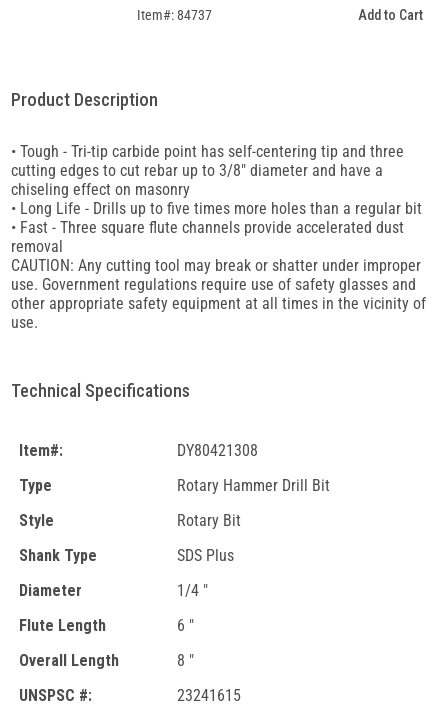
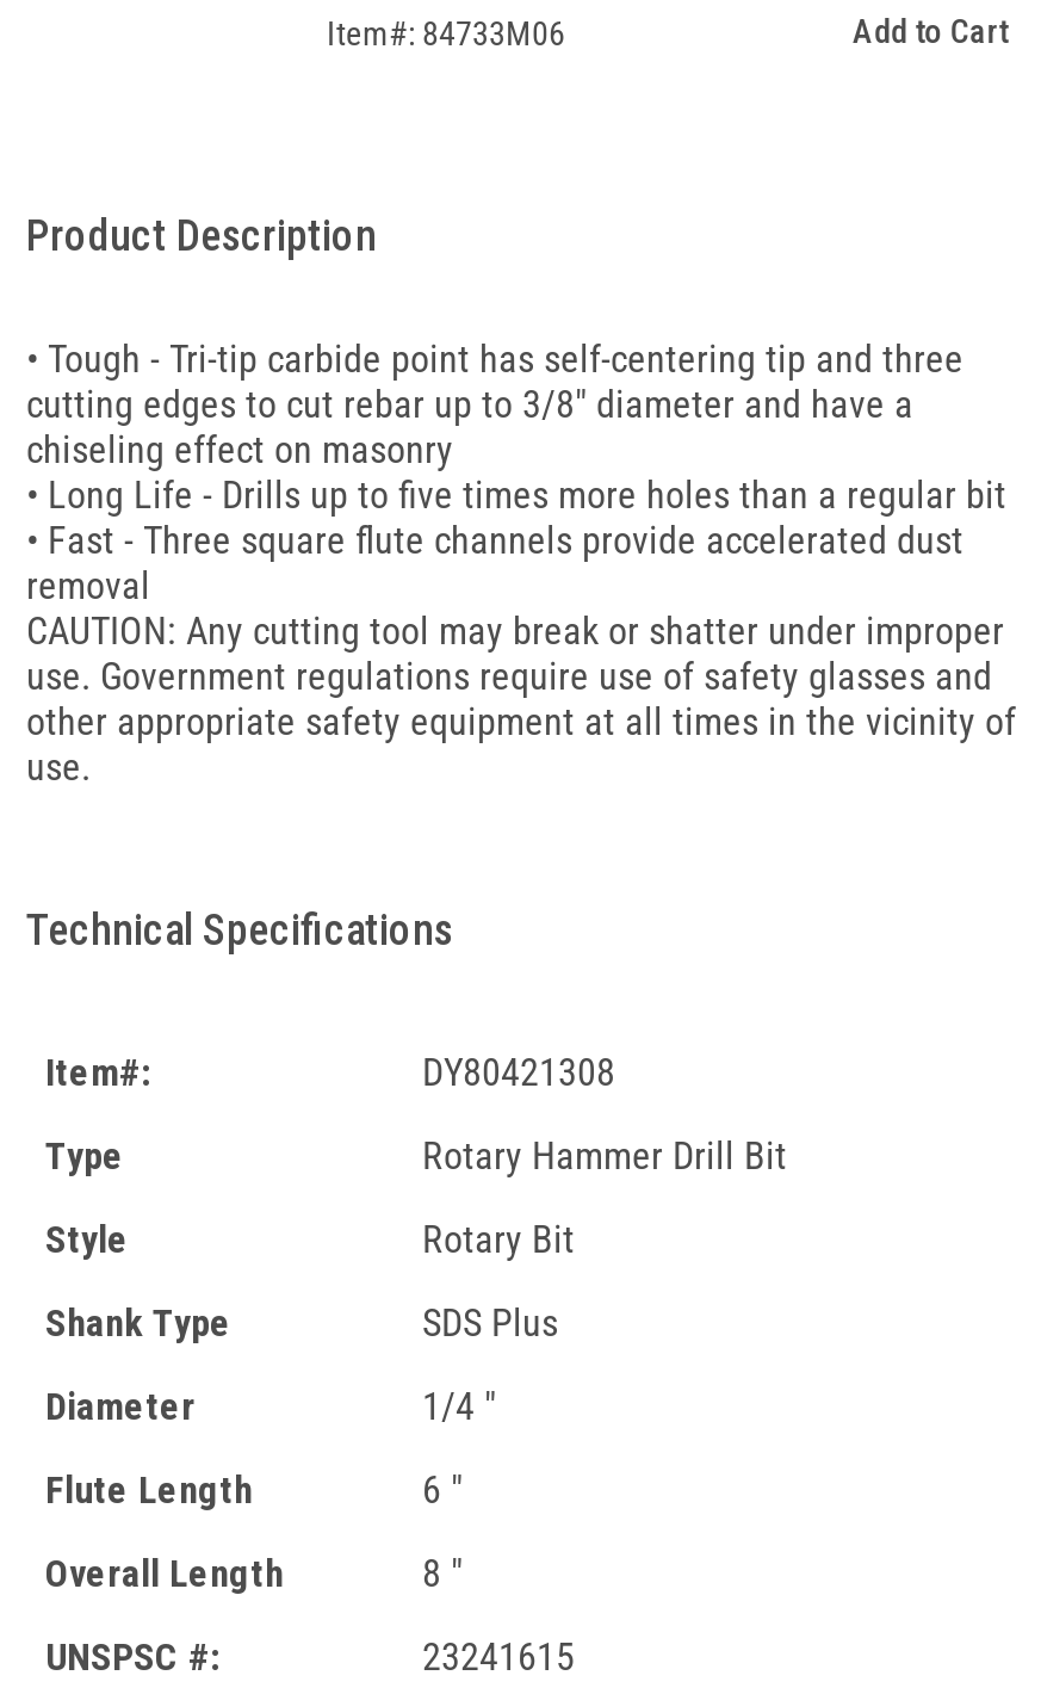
[137,7,212,23] Item#: 84737 -> [327,13,565,51] Item#: 84733M06

